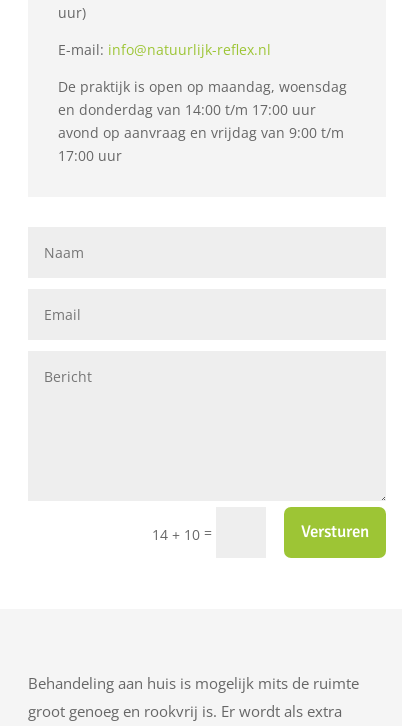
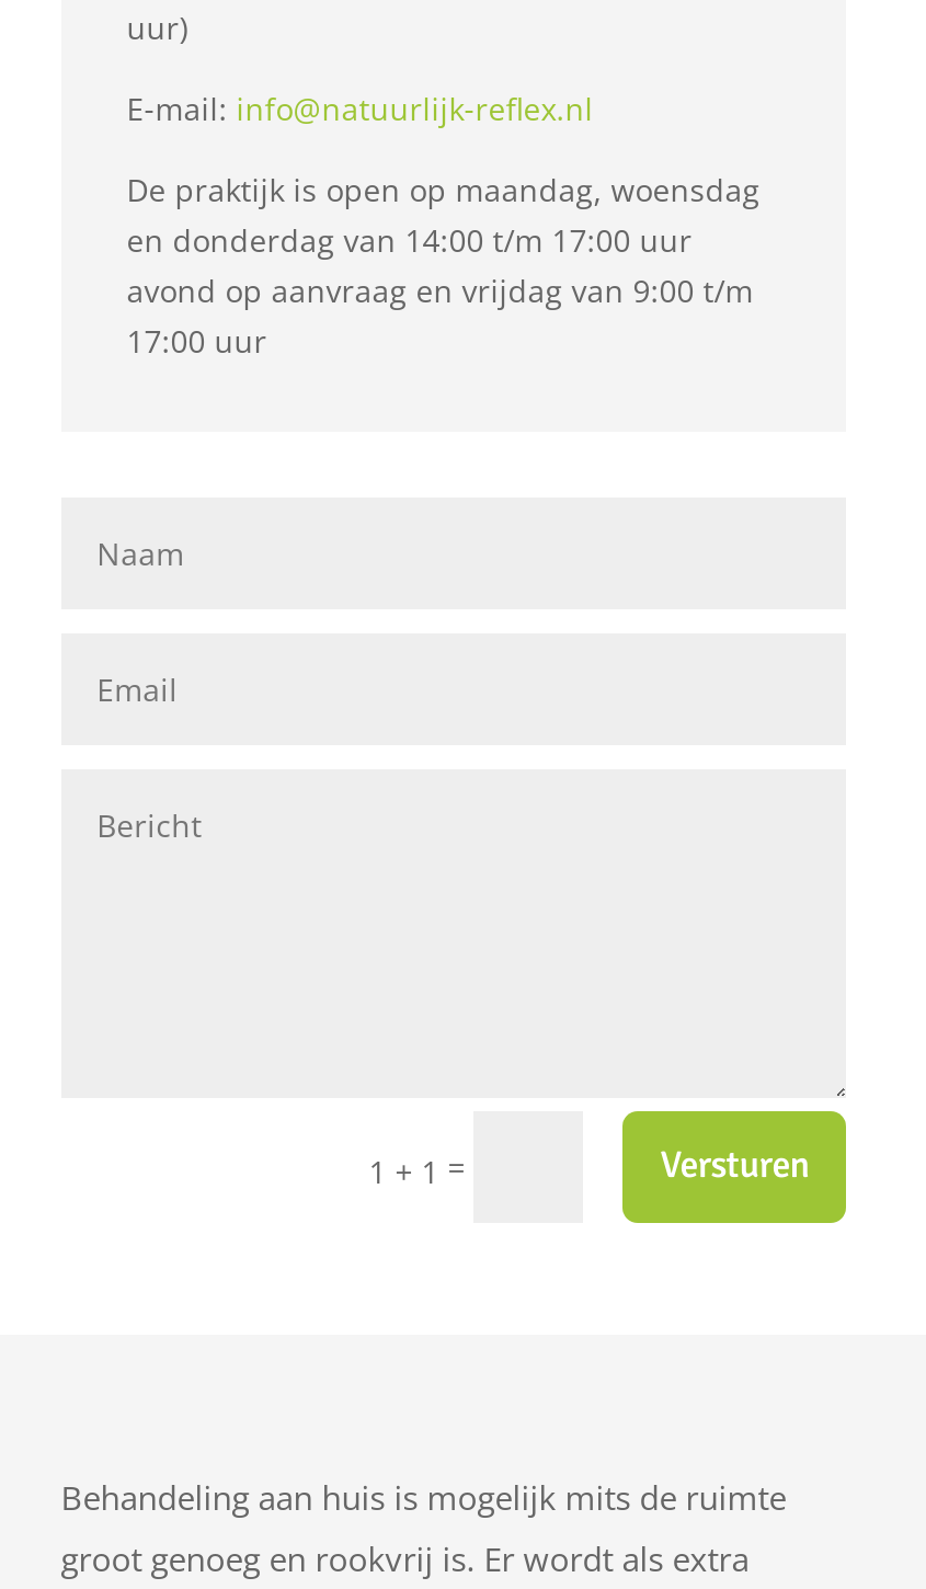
[152,523,216,543] 14 + 10 = -> [369,1146,474,1191] 1 + 1 =

